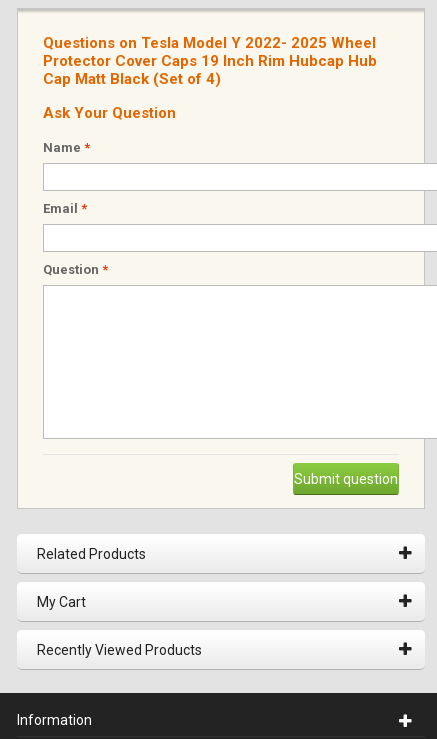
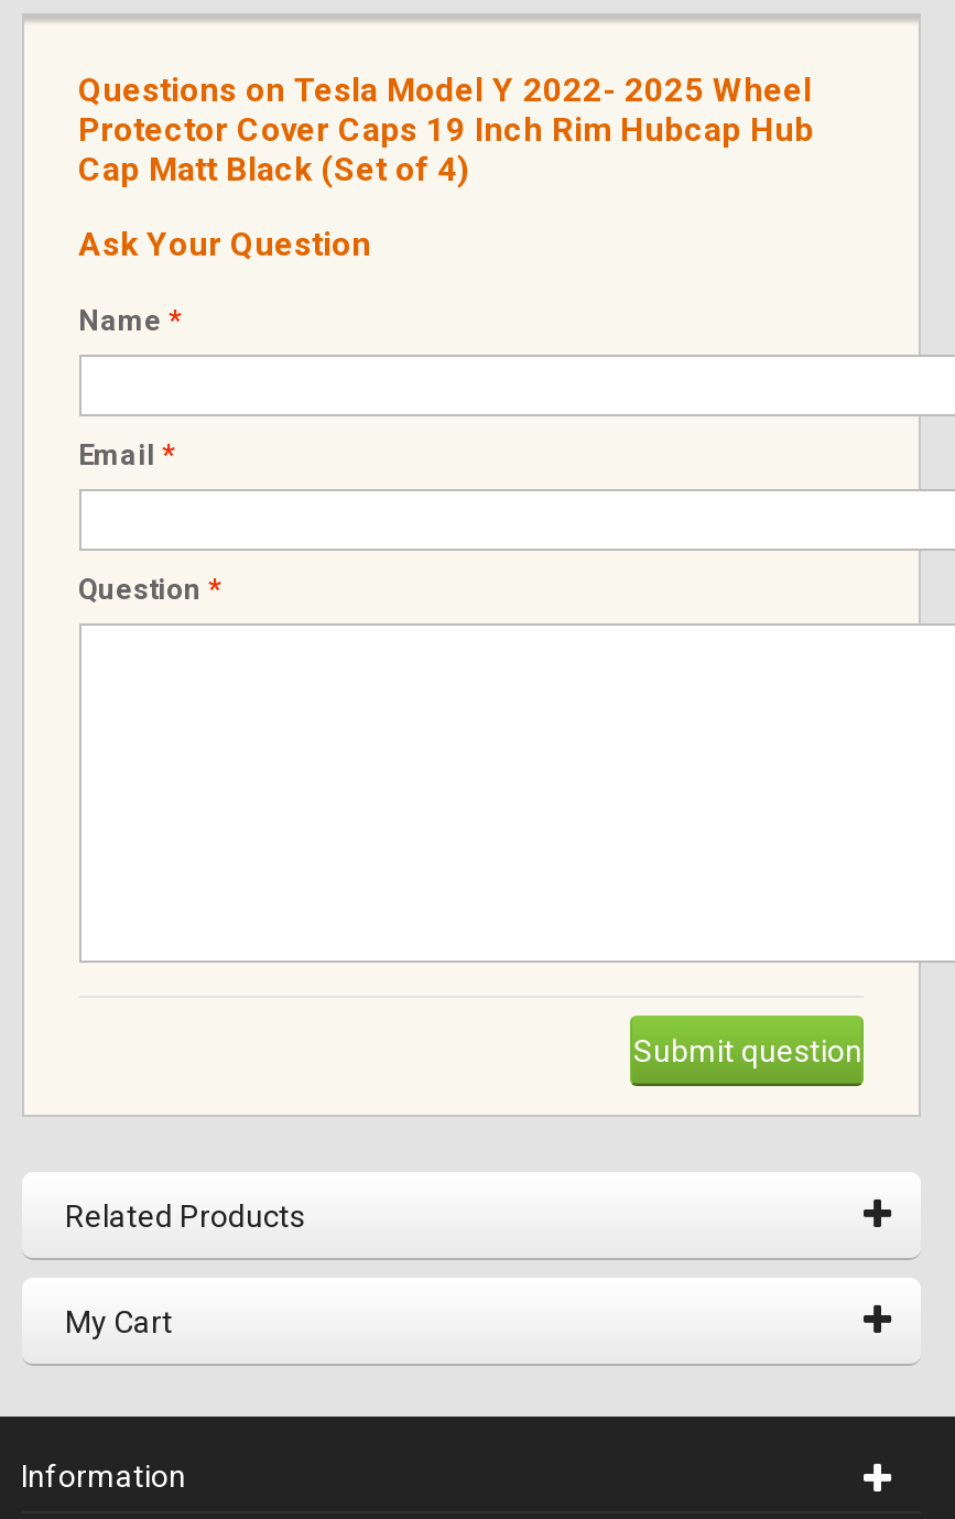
[36,642,201,658] Recently Viewed Products -> none

